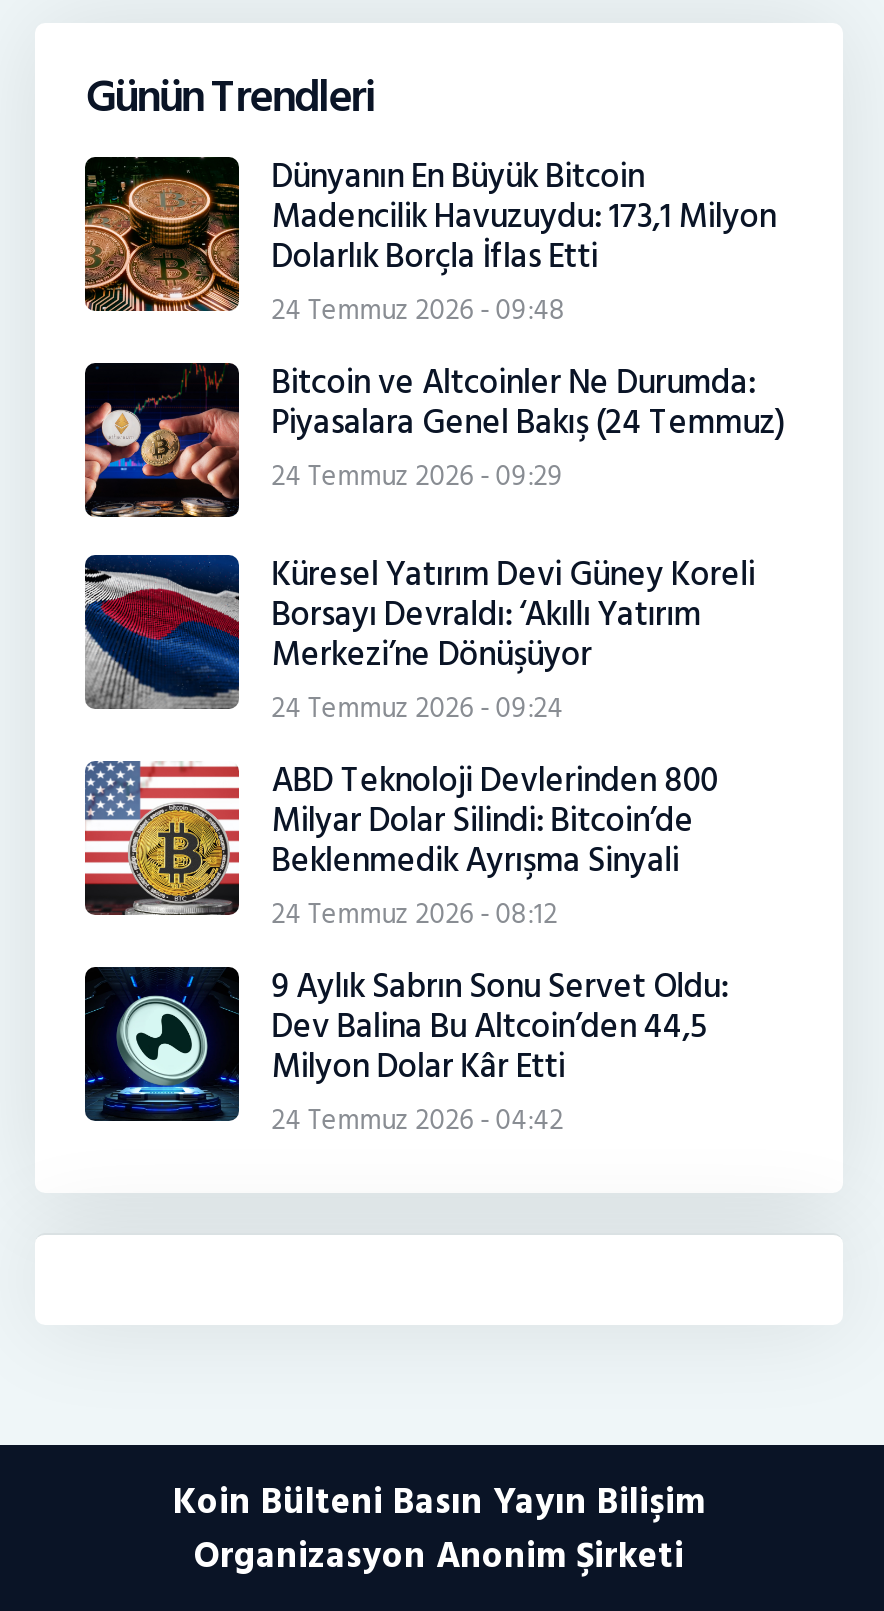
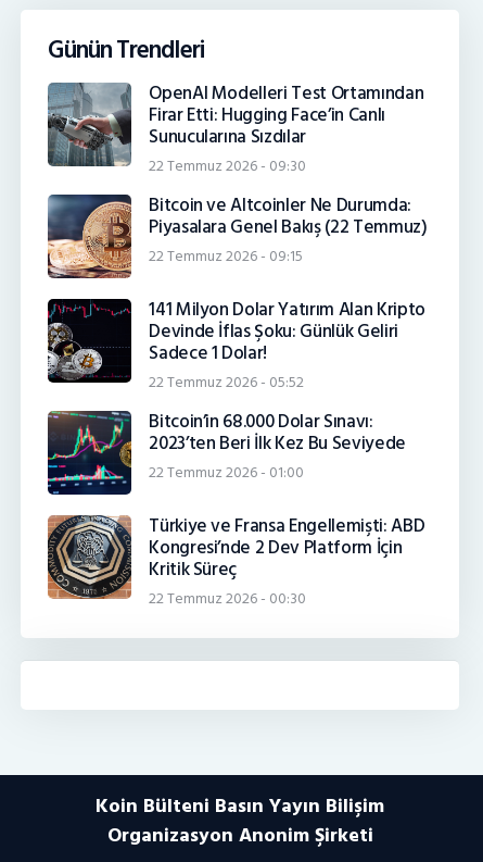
[83,148,776,332] [image] | Dünyanın En Büyük Bitcoin | Madencilik Havuzuydu: 173,1 Milyon | Dolarlık Borçla İflas Etti | 24 Temmuz 2026 - 09:48 -> [47,78,424,178] [image] | OpenAI Modelleri Test Ortamından | Firar Etti: Hugging Face’in Canlı | Sunucularına Sızdılar | 22 Temmuz 2026 - 09:30
[85,362,786,1142] [image] | Piyasalara Genel Bakış (24 Temmuz) | 24 Temmuz 2026 - 09:29 | Küresel Yatırım Devi Güney Koreli | Borsayı Devraldı: ‘Akıllı Yatırım | Merkezi’ne Dönüşüyor | 24 Temmuz 2026 - 09:24 | ABD Teknoloji Devlerinden 800 | Milyar Dolar Silindi: Bitcoin’de | Beklenmedik Ayrışma Sinyali | 24 Temmuz 2026 - 08:12 | 9 Aylık Sabrın Sonu Servet Oldu: | Dev Balina Bu Altcoin’den 44,5 | Milyon Dolar Kâr Etti | 24 Temmuz 2026 - 04:42 -> [47,193,427,611] [image] | Piyasalara Genel Bakış (22 Temmuz) | 22 Temmuz 2026 - 09:15 | 141 Milyon Dolar Yatırım Alan Kripto | Devinde İflas Şoku: Günlük Geliri | Sadece 1 Dolar! | 22 Temmuz 2026 - 05:52 | Bitcoin’in 68.000 Dolar Sınavı: | 2023’ten Beri İlk Kez Bu Seviyede | 22 Temmuz 2026 - 01:00 | Türkiye ve Fransa Engellemişti: ABD | Kongresi’nde 2 Dev Platform İçin | Kritik Süreç | 22 Temmuz 2026 - 00:30
[85,554,241,708] [image] -> [47,298,131,383] [image]
[83,760,241,918] [image] -> [47,410,132,496] [image]
[83,966,241,1124] [image] -> [47,514,132,600] [image]

